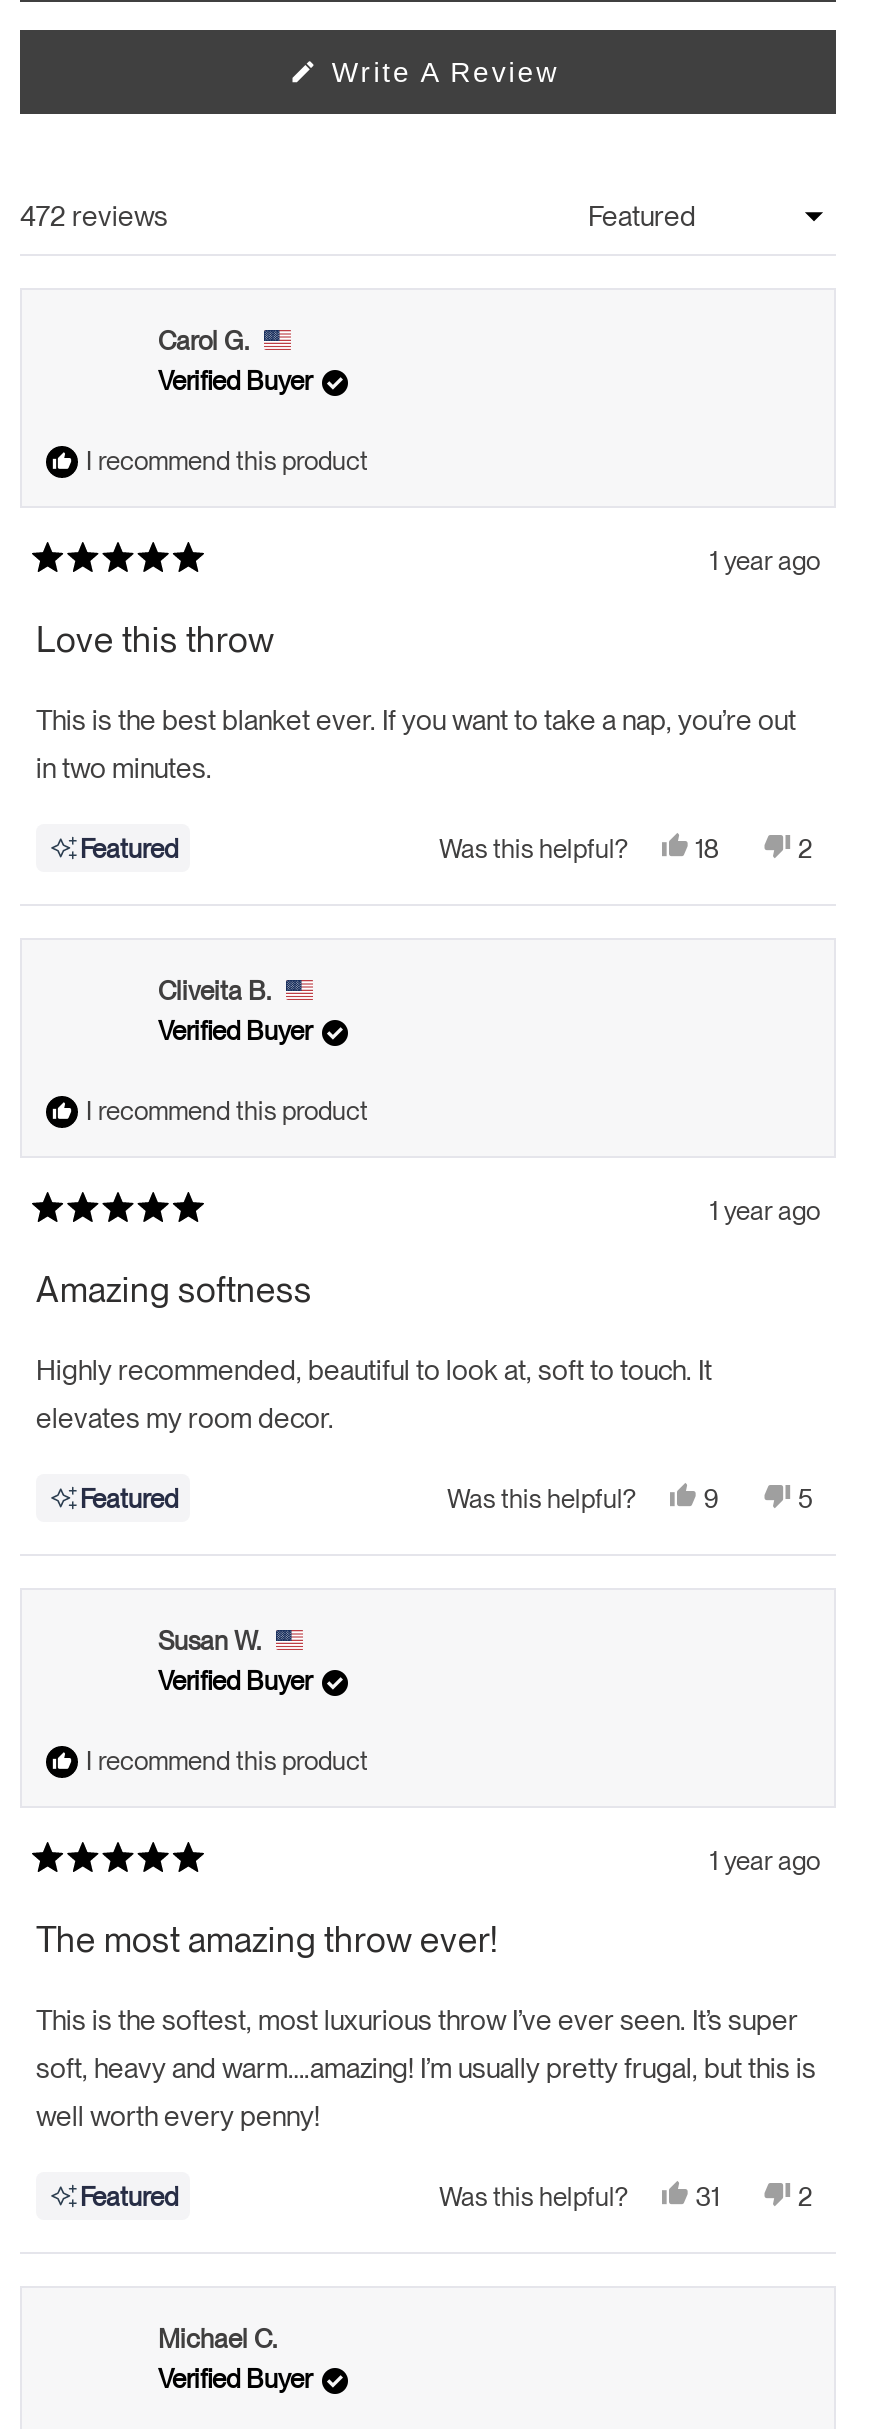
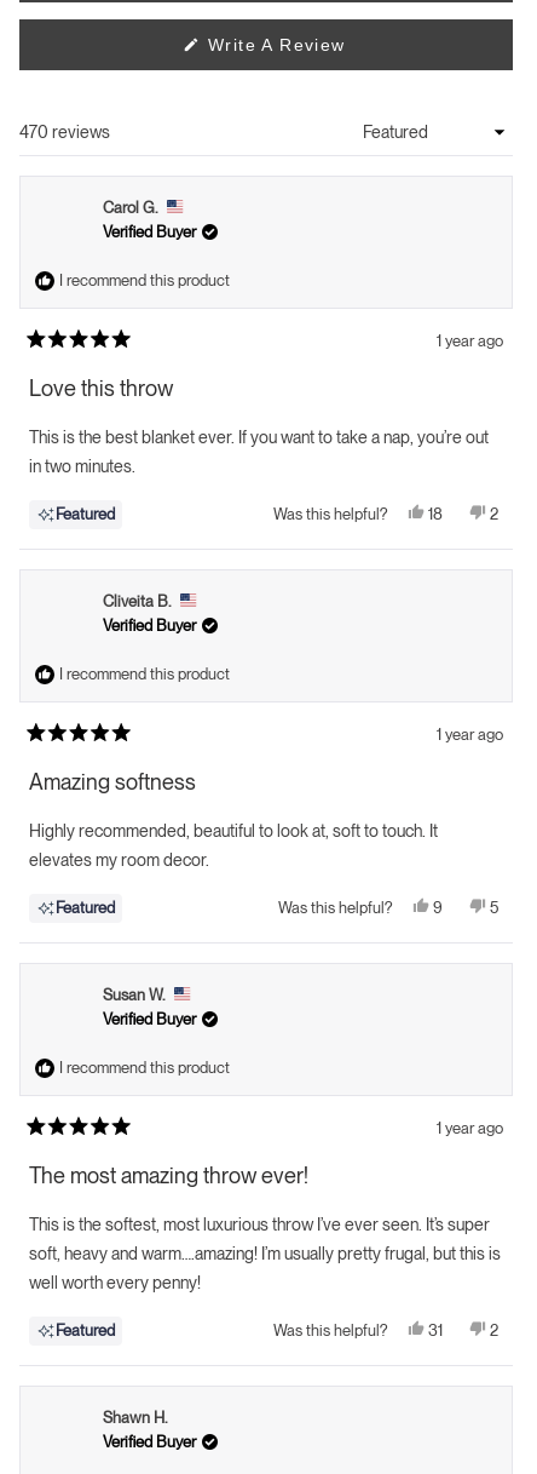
[20,201,168,233] 472 reviews -> [19,122,110,141] 470 reviews
[158,2325,278,2355] Michael C. -> [103,1408,168,1426] Shawn H.

